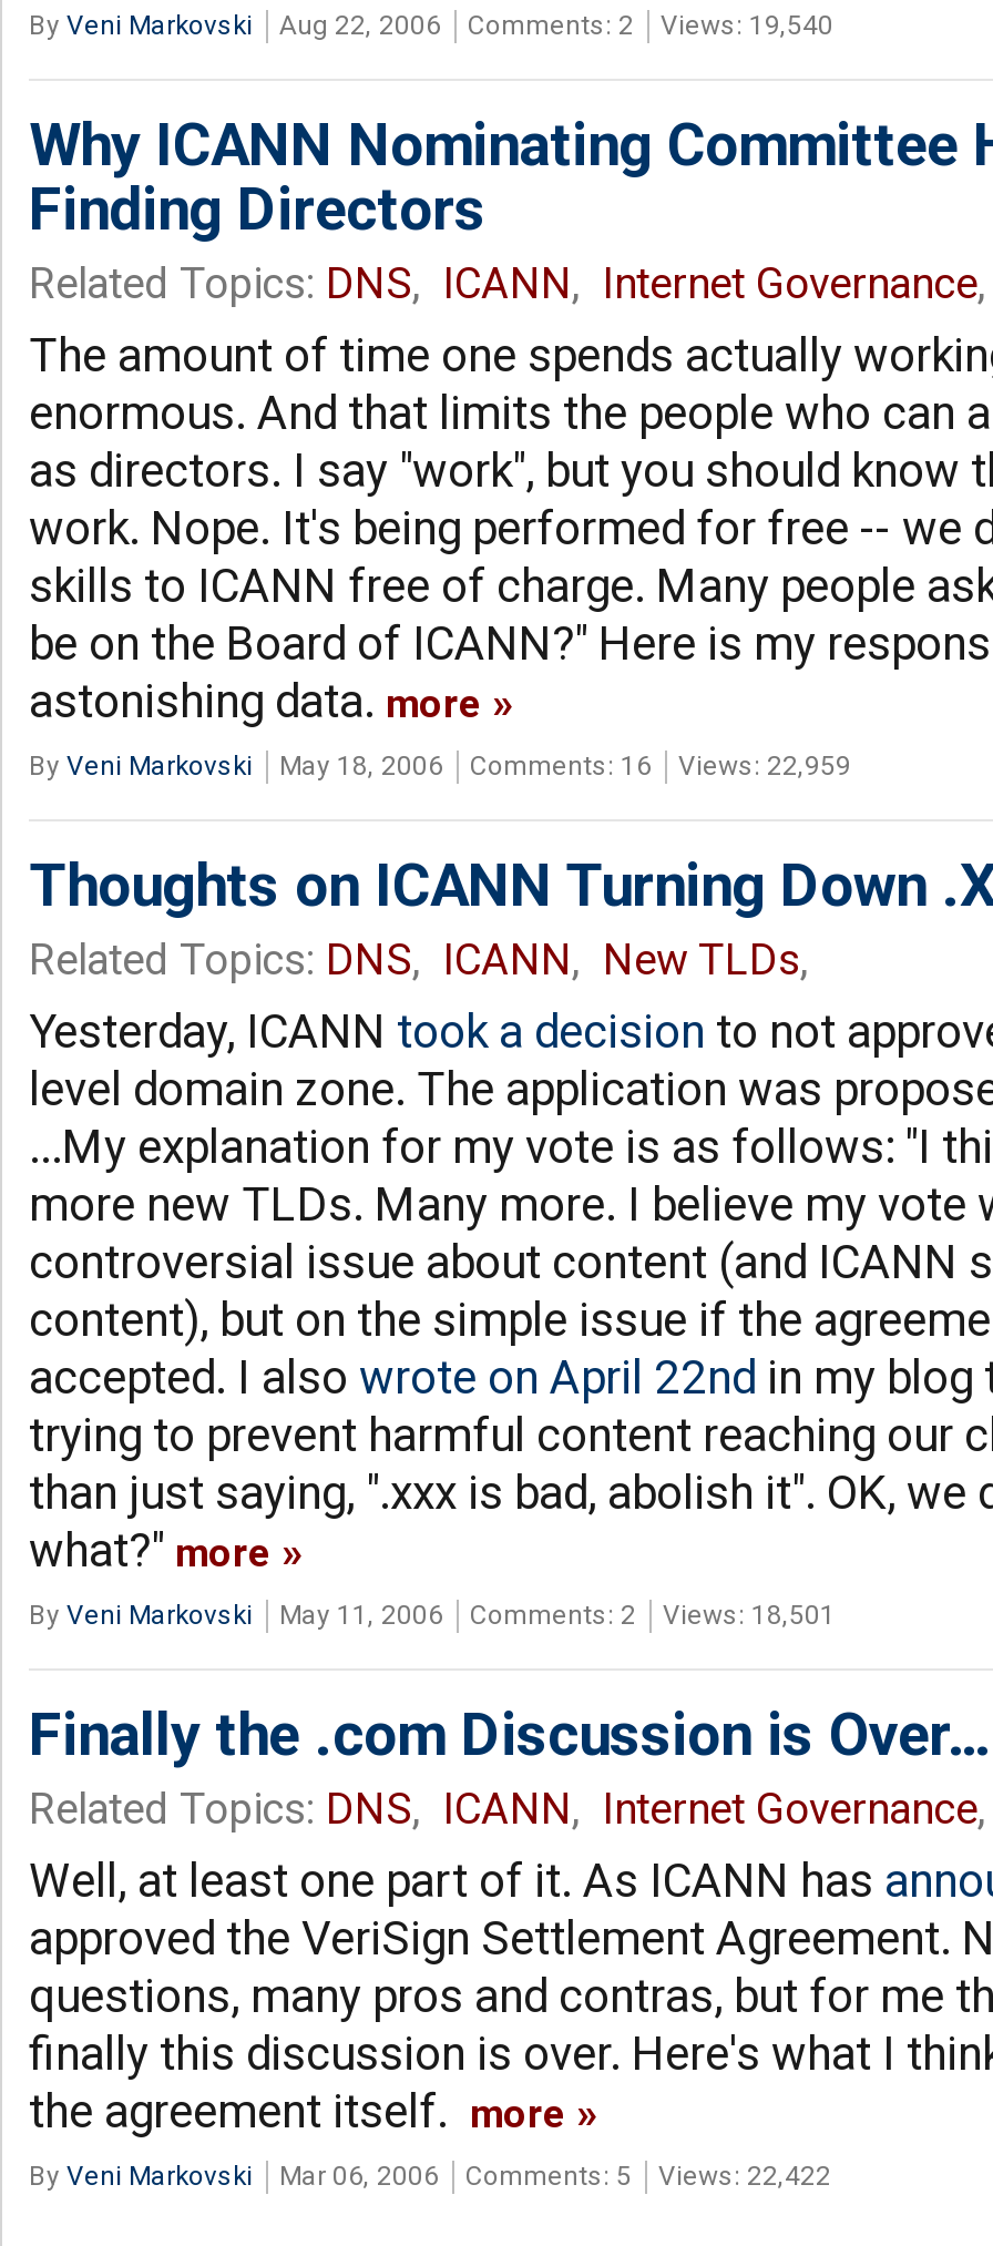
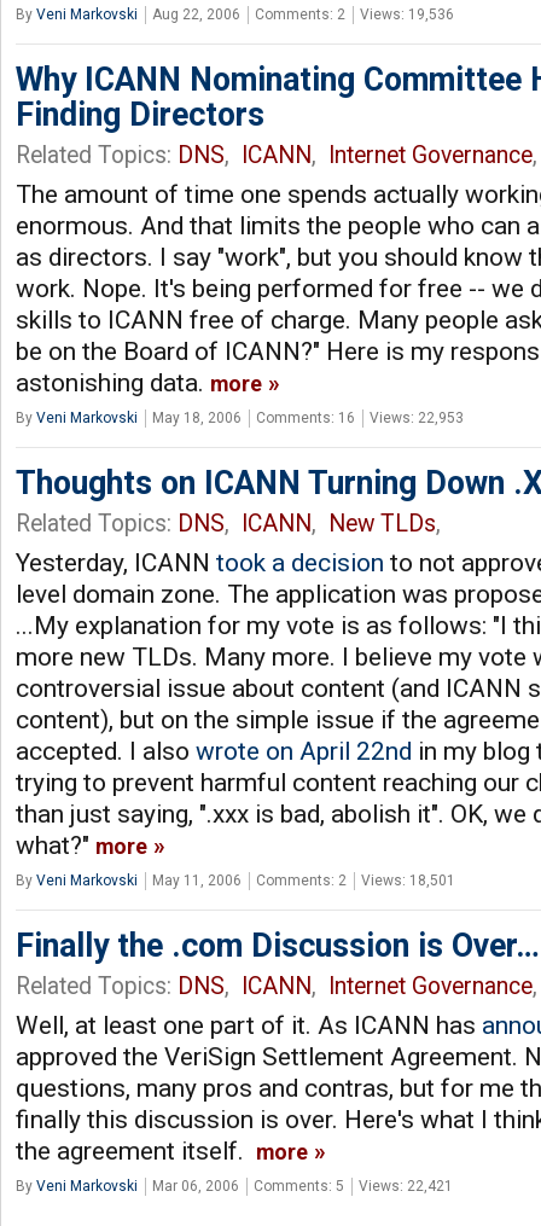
[29,11,833,42] By Veni Markovski Aug 22, 2006 Comments: 2 Views: 19,540 -> [16,7,454,23] By Veni Markovski Aug 22, 2006 Comments: 2 Views: 19,536
[29,751,851,782] By Veni Markovski May 18, 2006 Comments: 16 Views: 22,959 -> [16,410,464,427] By Veni Markovski May 18, 2006 Comments: 16 Views: 22,953
[29,2162,831,2193] By Veni Markovski Mar 06, 2006 Comments: 5 Views: 22,422 -> [16,1178,453,1195] By Veni Markovski Mar 06, 2006 Comments: 5 Views: 22,421

